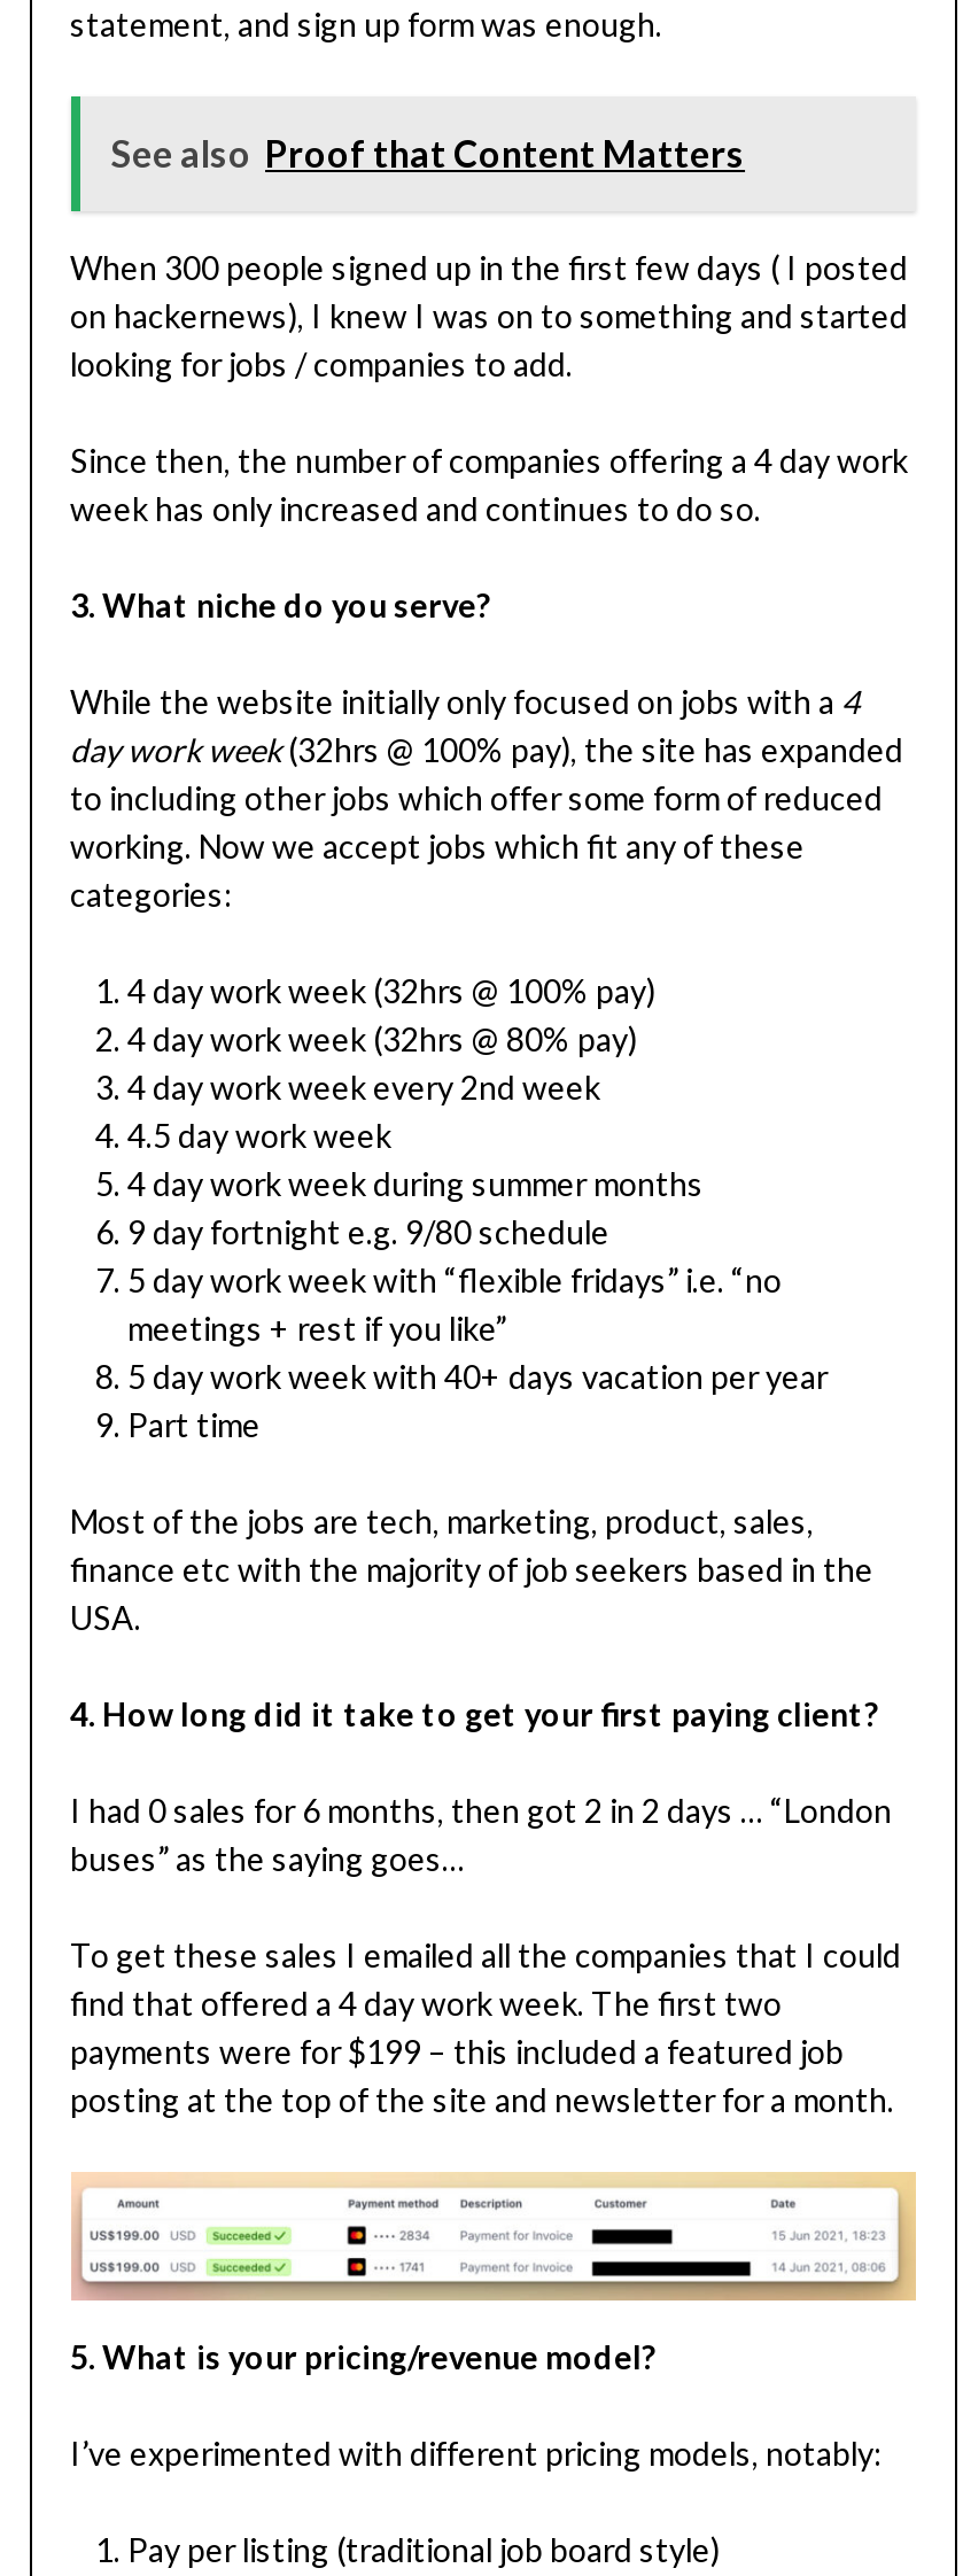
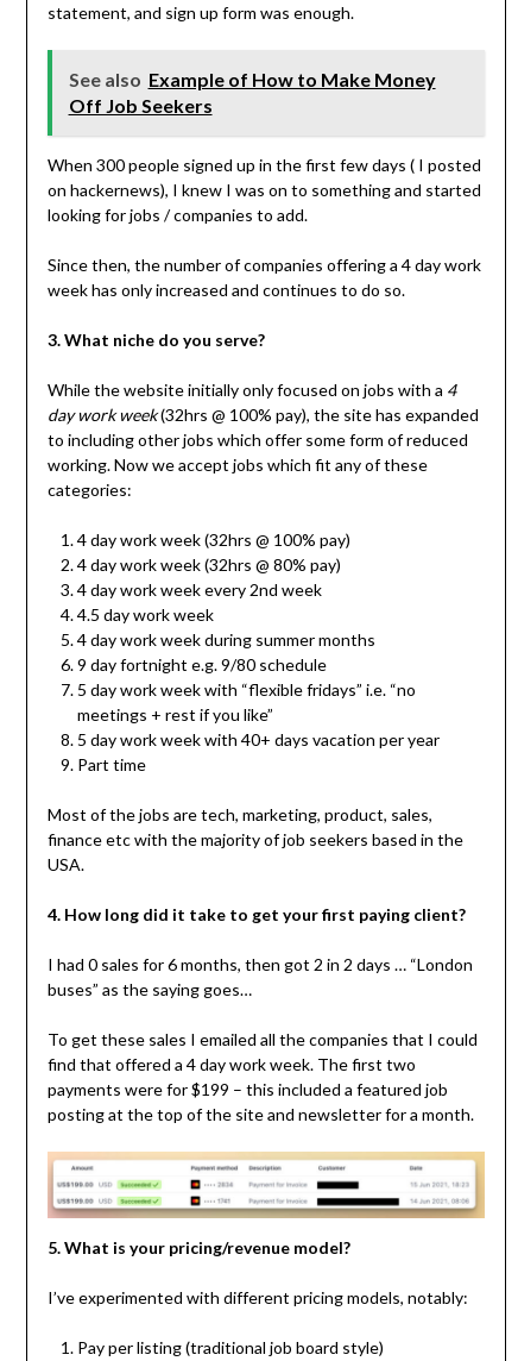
[111,130,745,174] See also Proof that Content Matters -> [68,67,435,116] See also Example of How to Make Money | Off Job Seekers

